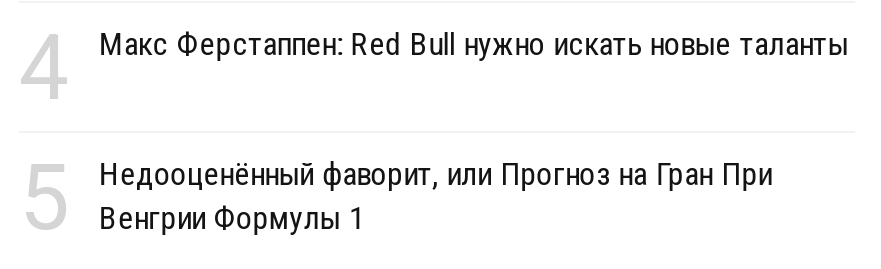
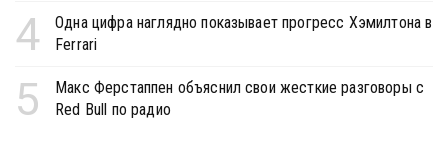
[99,26,848,64] Макс Ферстаппен: Red Bull нужно искать новые таланты -> [55,13,432,54] Одна цифра наглядно показывает прогресс Хэмилтона в | Ferrari
[99,156,772,238] Недооценённый фаворит, или Прогноз на Гран При | Венгрии Формулы 1 -> [55,78,424,119] Макс Ферстаппен объяснил свои жесткие разговоры с | Red Bull по радио

